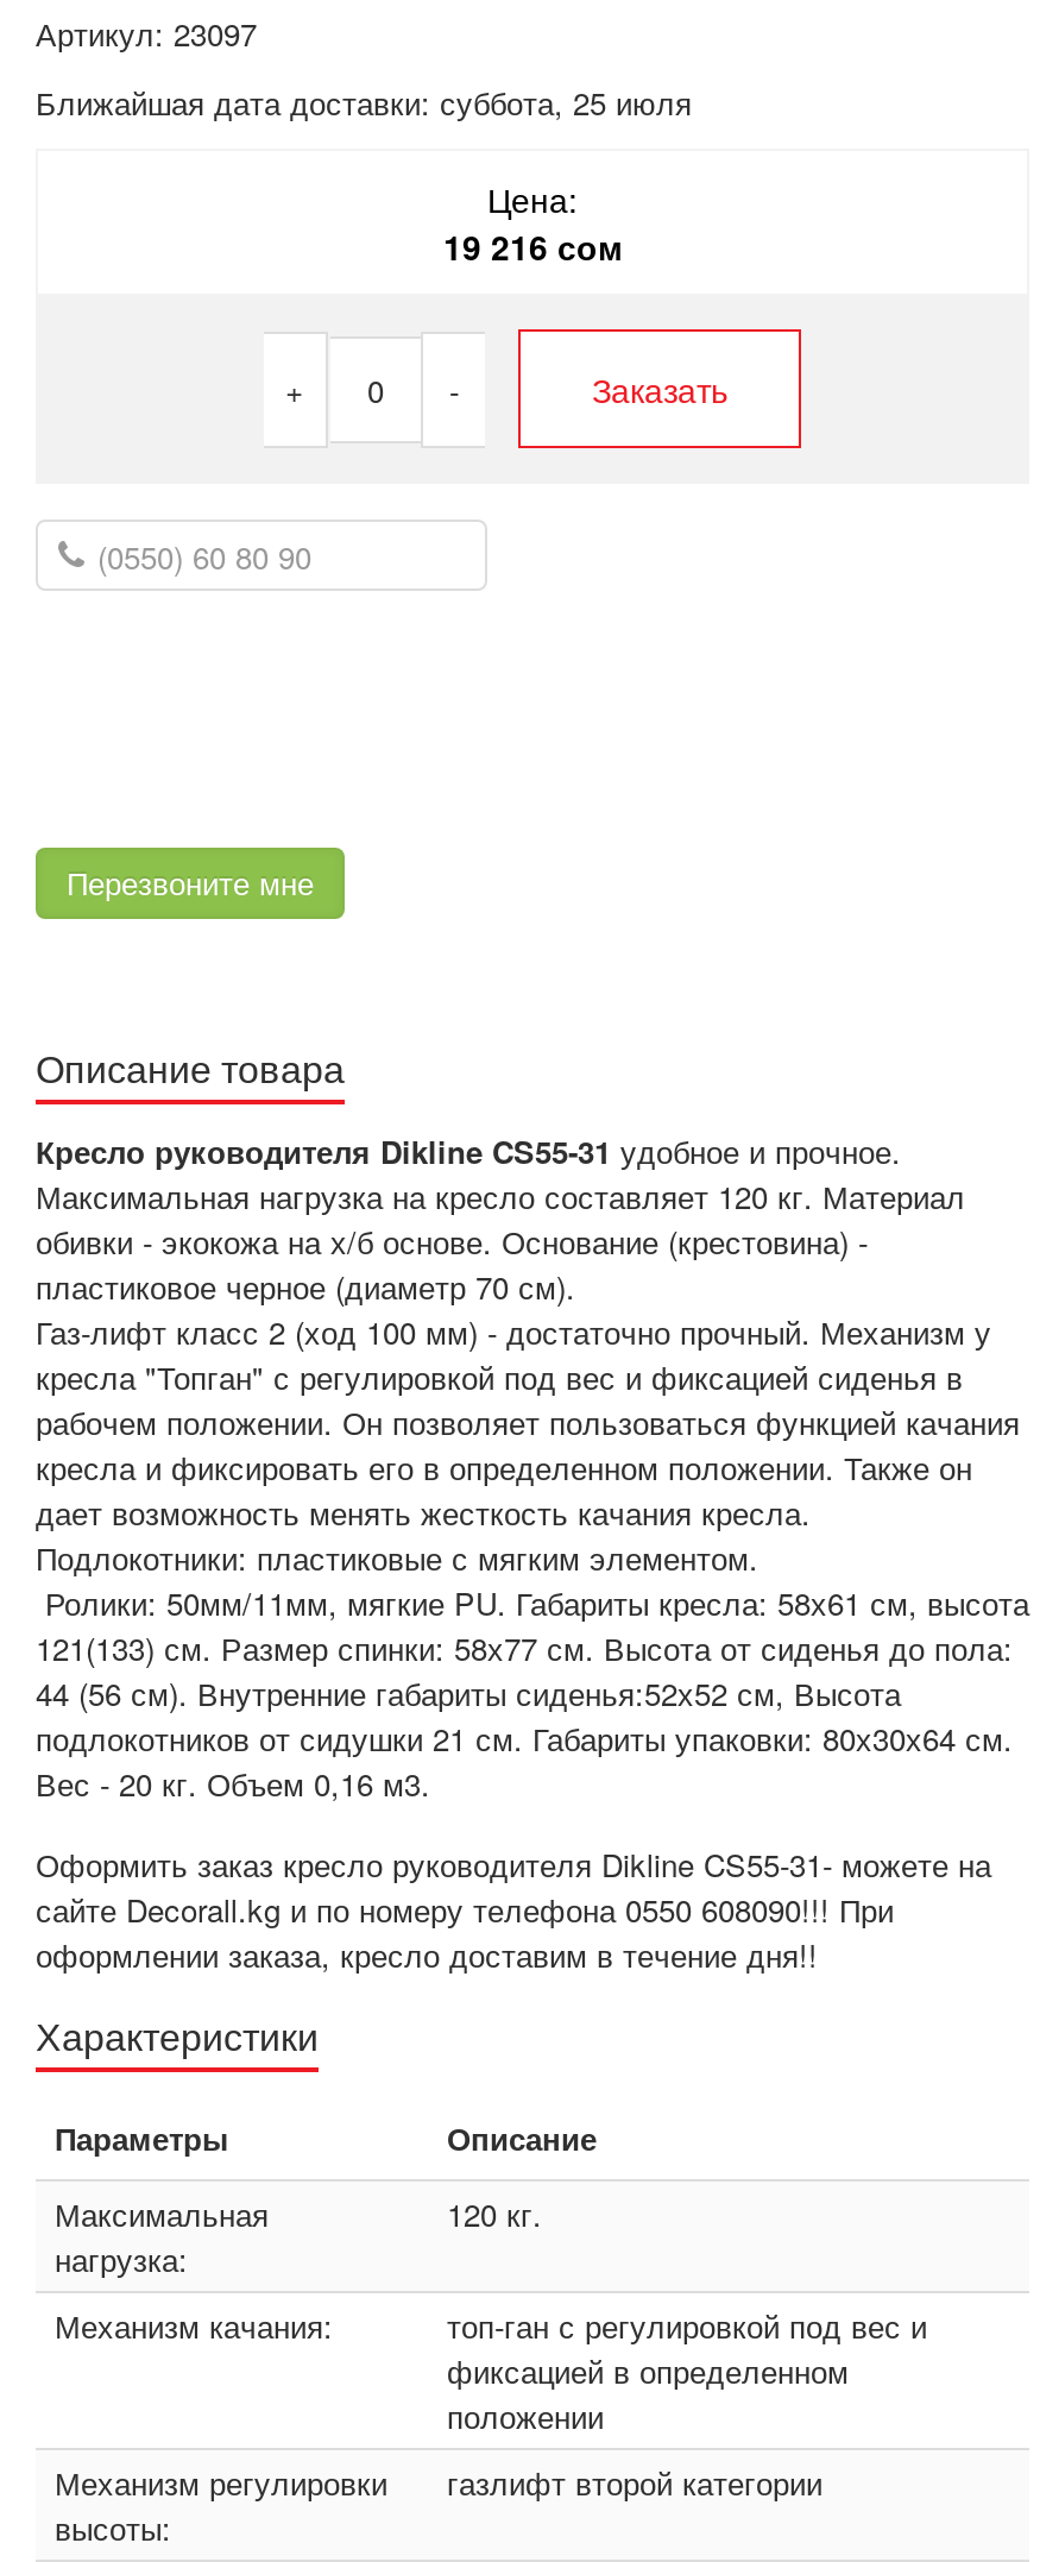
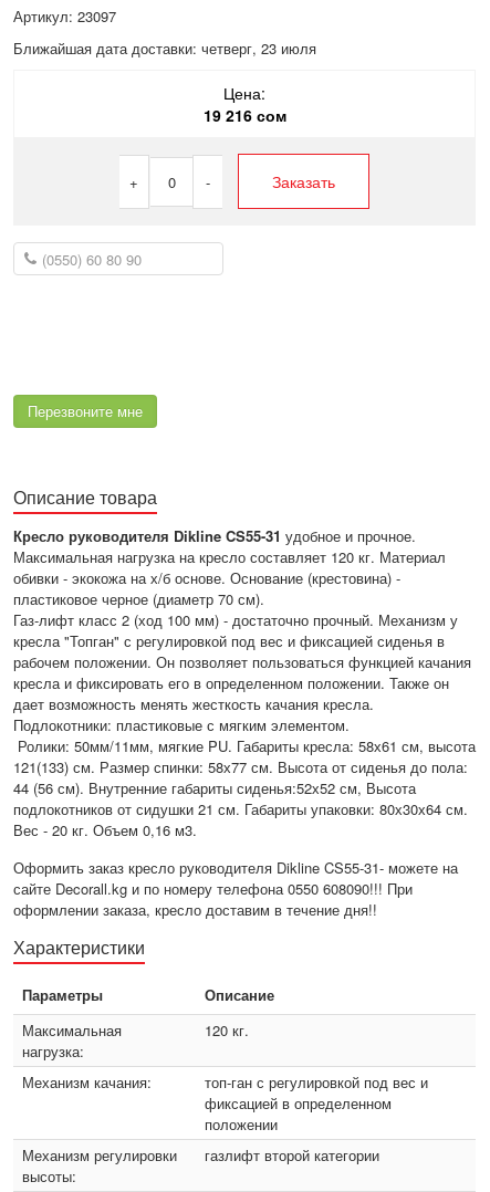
[36,80,692,125] Ближайшая дата доставки: суббота, 25 июля -> [13,38,316,59] Ближайшая дата доставки: четверг, 23 июля

